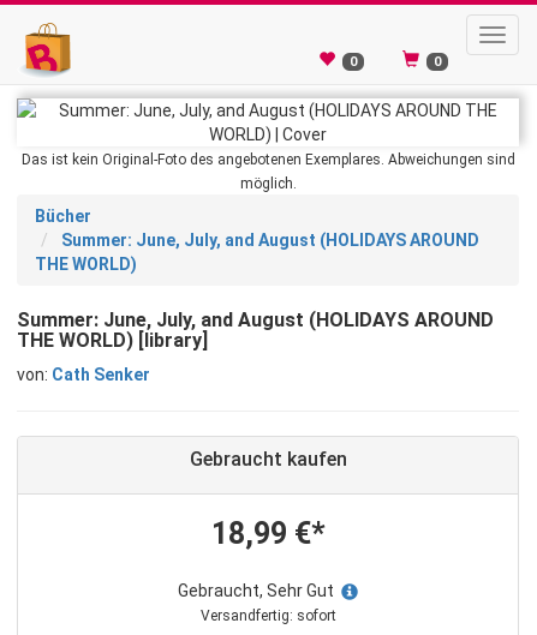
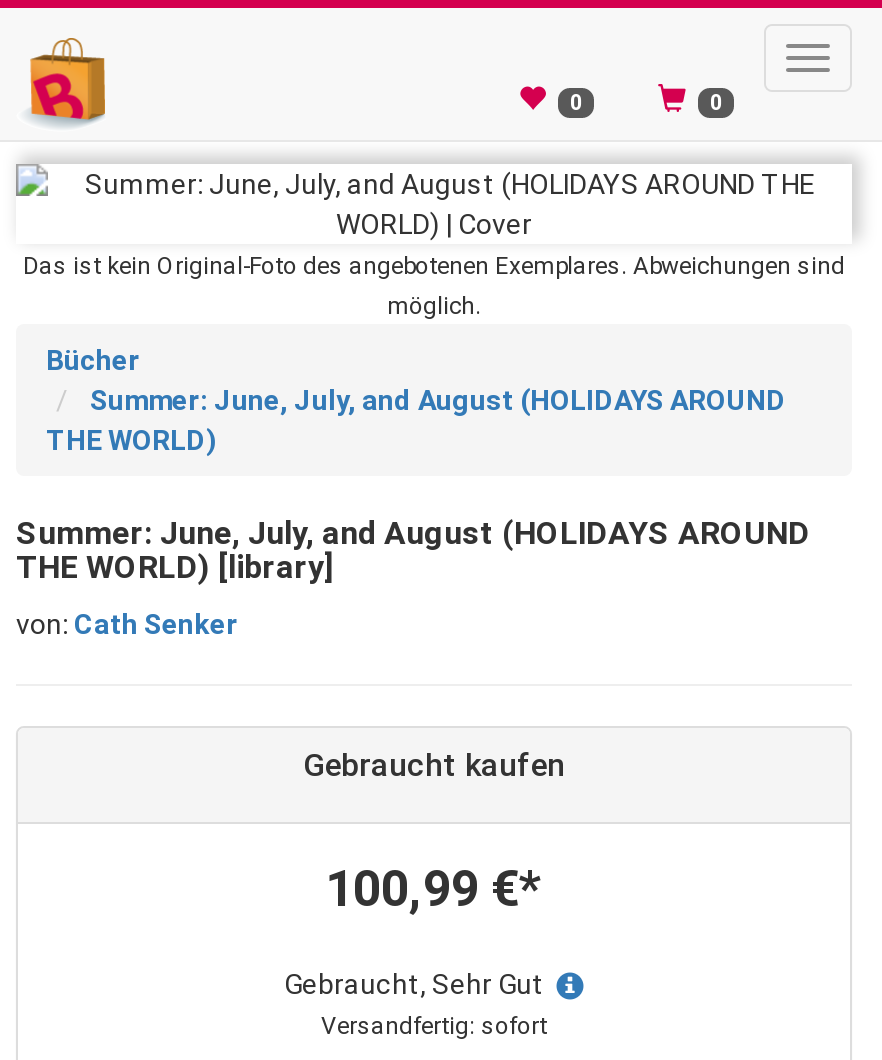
[211,516,325,551] 18,99 €* -> [325,860,543,918] 100,99 €*

